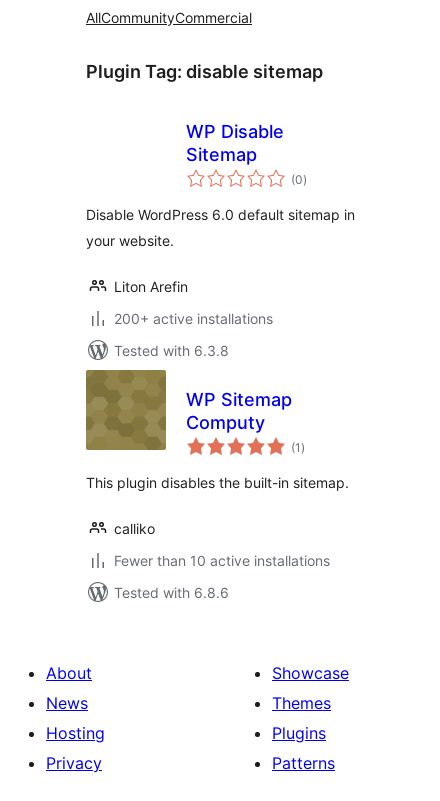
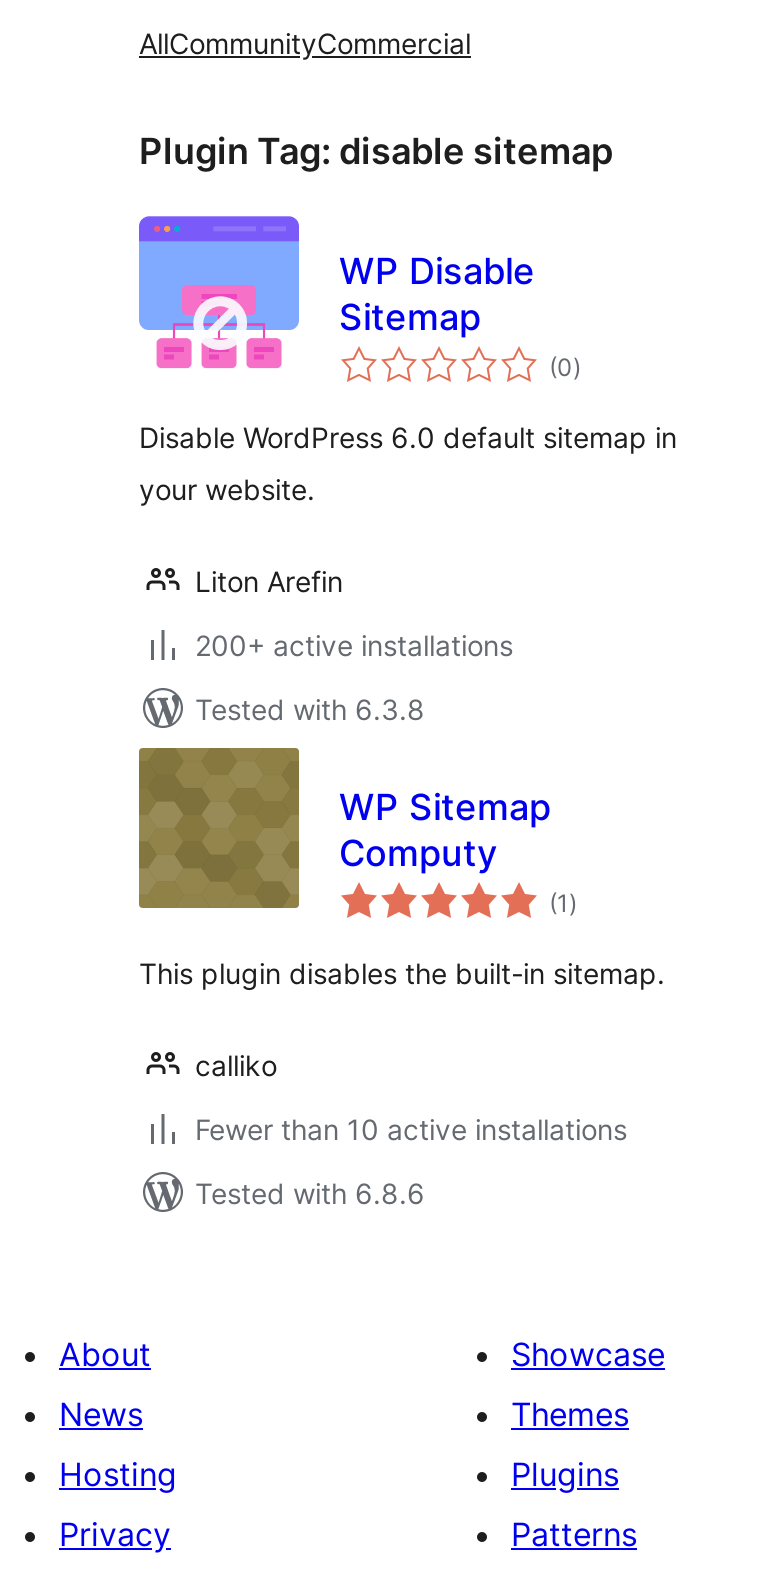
none -> [137,214,301,370] [image]

